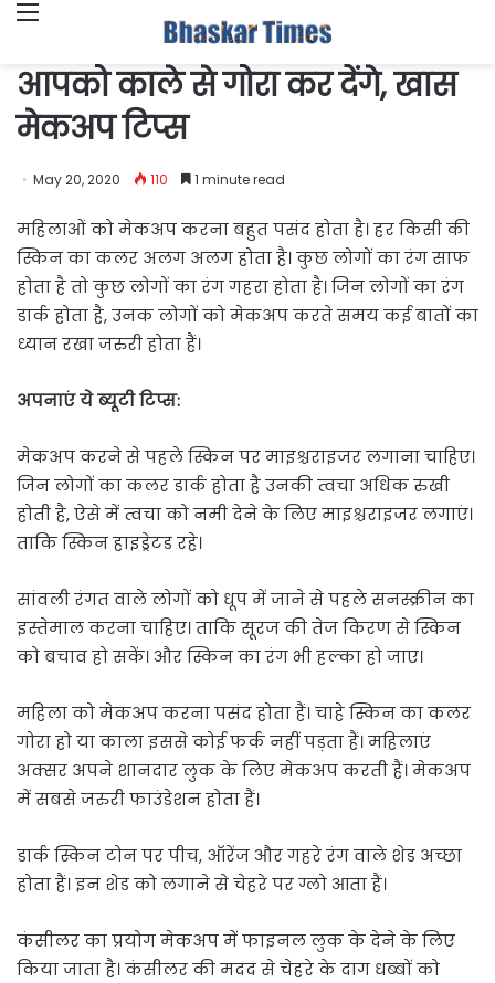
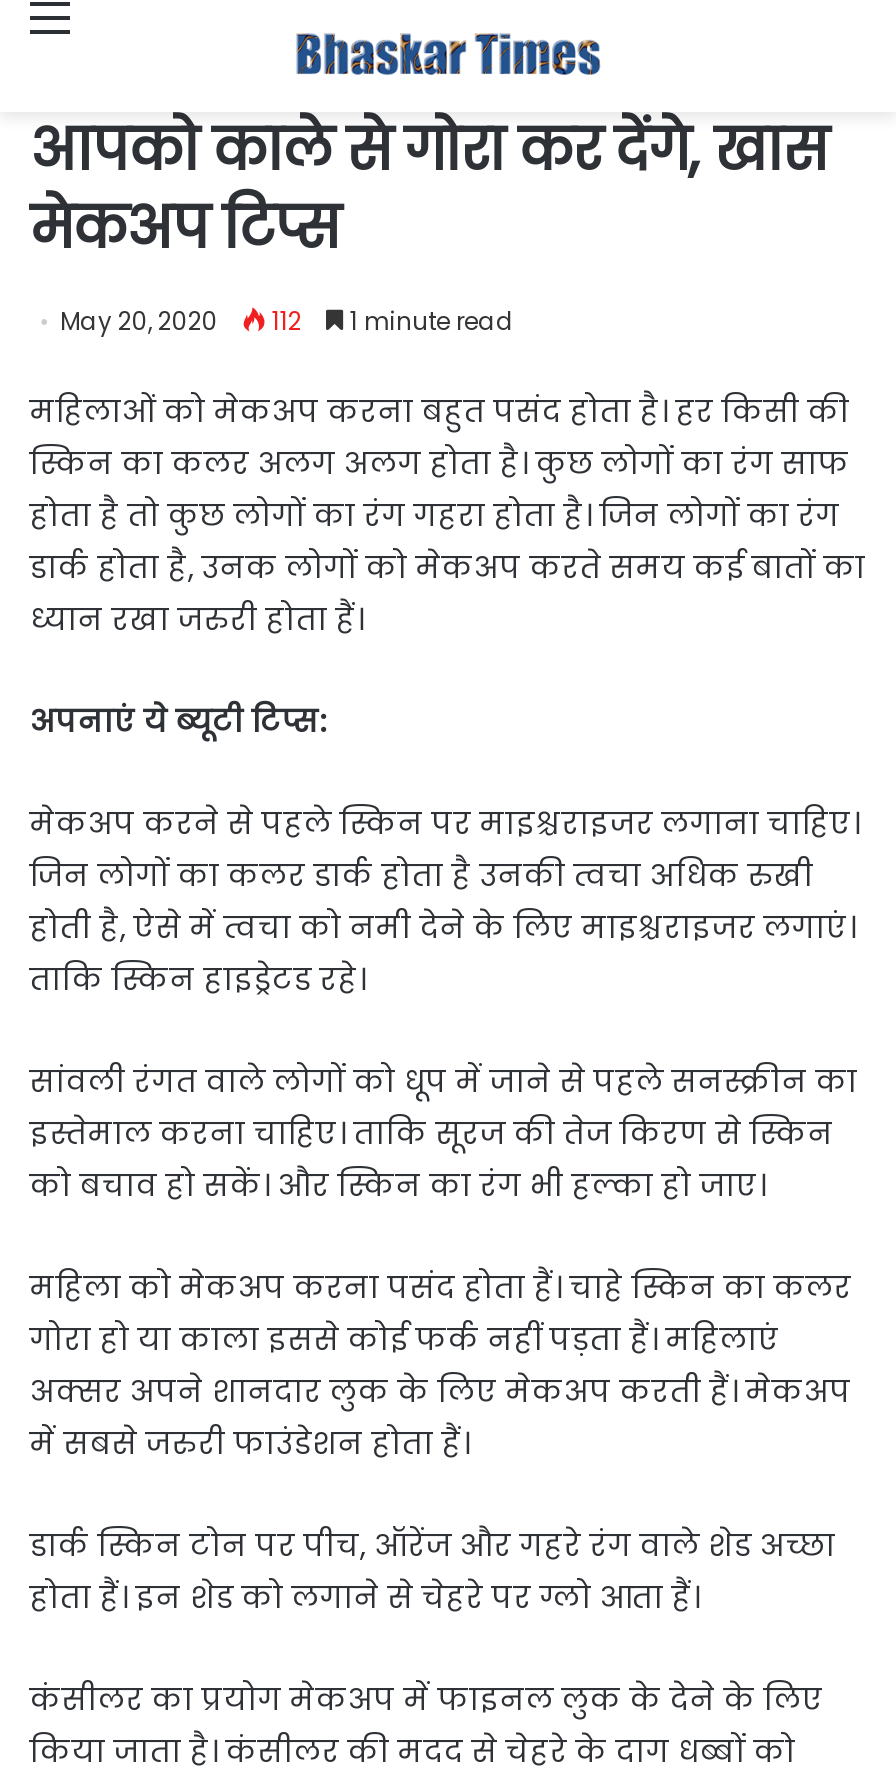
[33,170,285,189] May 20, 2020 110 1 minute read -> [60,303,514,337] May 20, 2020 112 1 minute read

